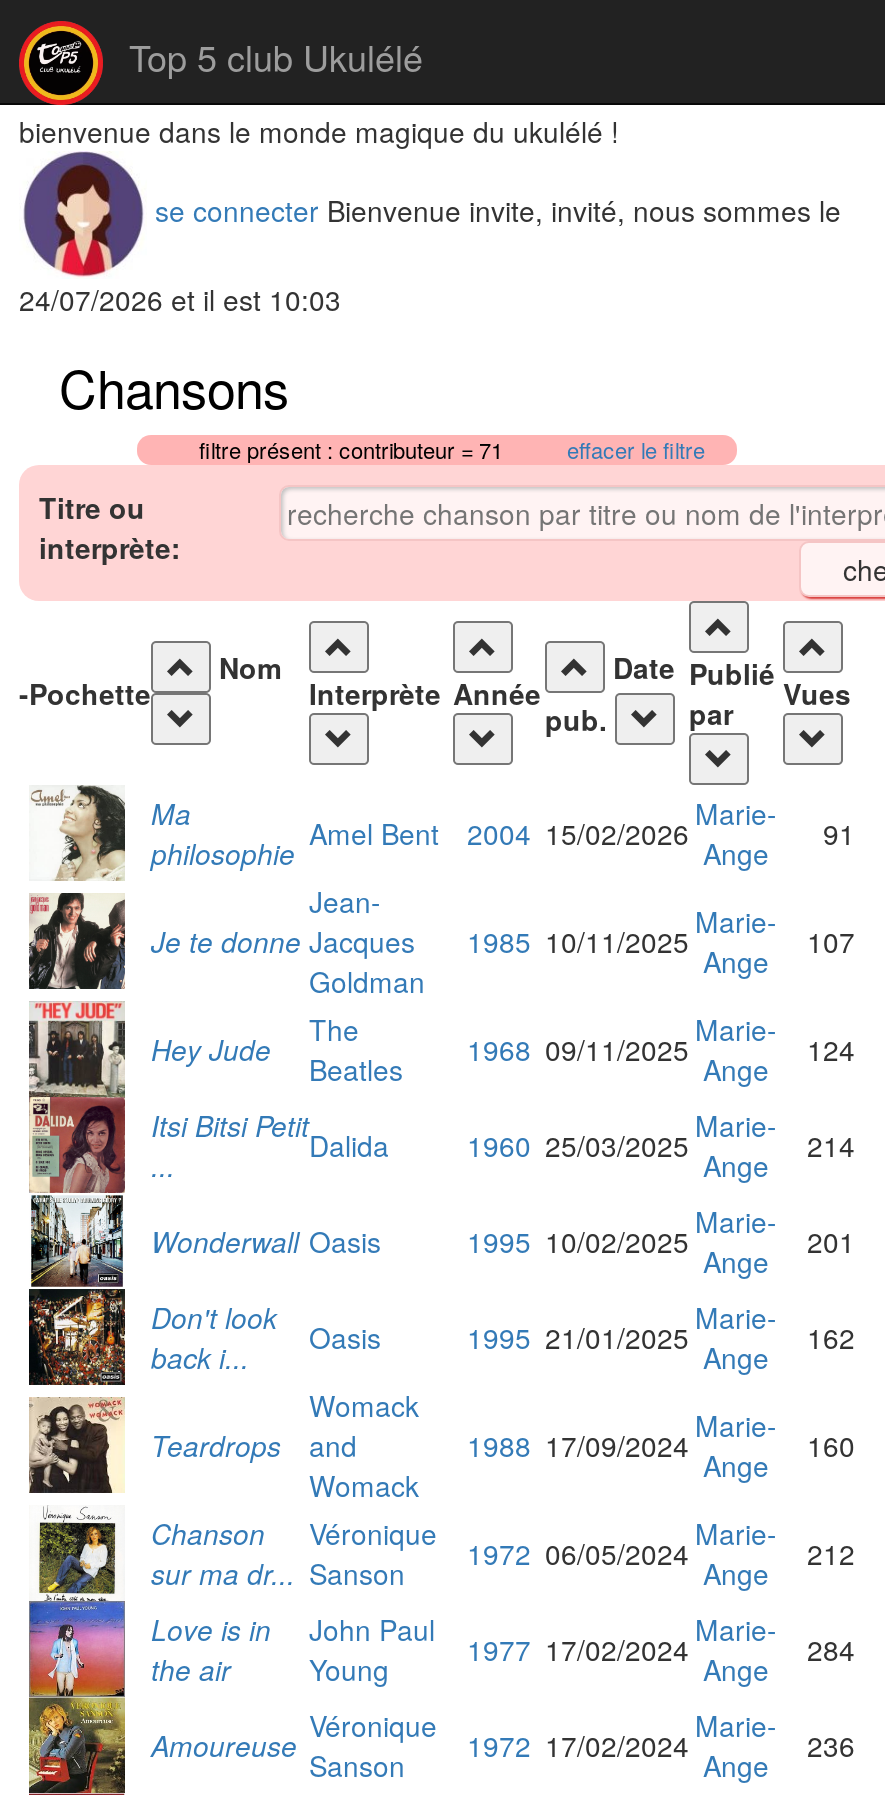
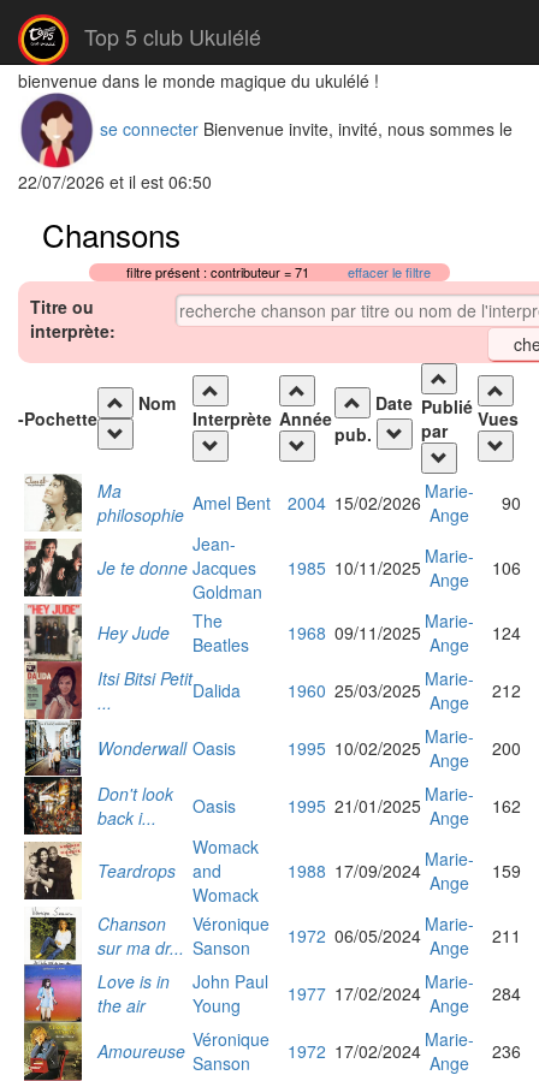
[19,279,341,319] 24/07/2026 et il est 10:03 -> [18,170,212,194] 22/07/2026 et il est 06:50
[151,793,855,873] philosophie Amel Bent Ma 2004 15/02/2026 Marie- Ange 91 -> [97,479,521,527] philosophie Amel Bent Ma 2004 15/02/2026 Marie- Ange 90
[151,901,855,981] Je te donne Jacques 1985 10/11/2025 Marie- Ange 107 -> [97,544,521,592] Je te donne Jacques 1985 10/11/2025 Marie- Ange 106
[151,1105,855,1185] Itsi Bitsi Petit Dalida 1960 25/03/2025 Marie- Ange 214 -> [97,666,521,714] Itsi Bitsi Petit Dalida 1960 25/03/2025 Marie- Ange 212
[467,1201,855,1281] 1995 10/02/2025 Marie- Ange 201 -> [288,724,521,772] 1995 10/02/2025 Marie- Ange 200
[309,1385,855,1485] Womack 1988 17/09/2024 Marie- Ange 160 -> [192,834,521,895] Womack 1988 17/09/2024 Marie- Ange 159
[151,1513,855,1593] Chanson sur ma dr... Véronique Sanson 1972 06/05/2024 Marie- Ange 212 -> [97,911,521,960] Chanson sur ma dr... Véronique Sanson 1972 06/05/2024 Marie- Ange 211

